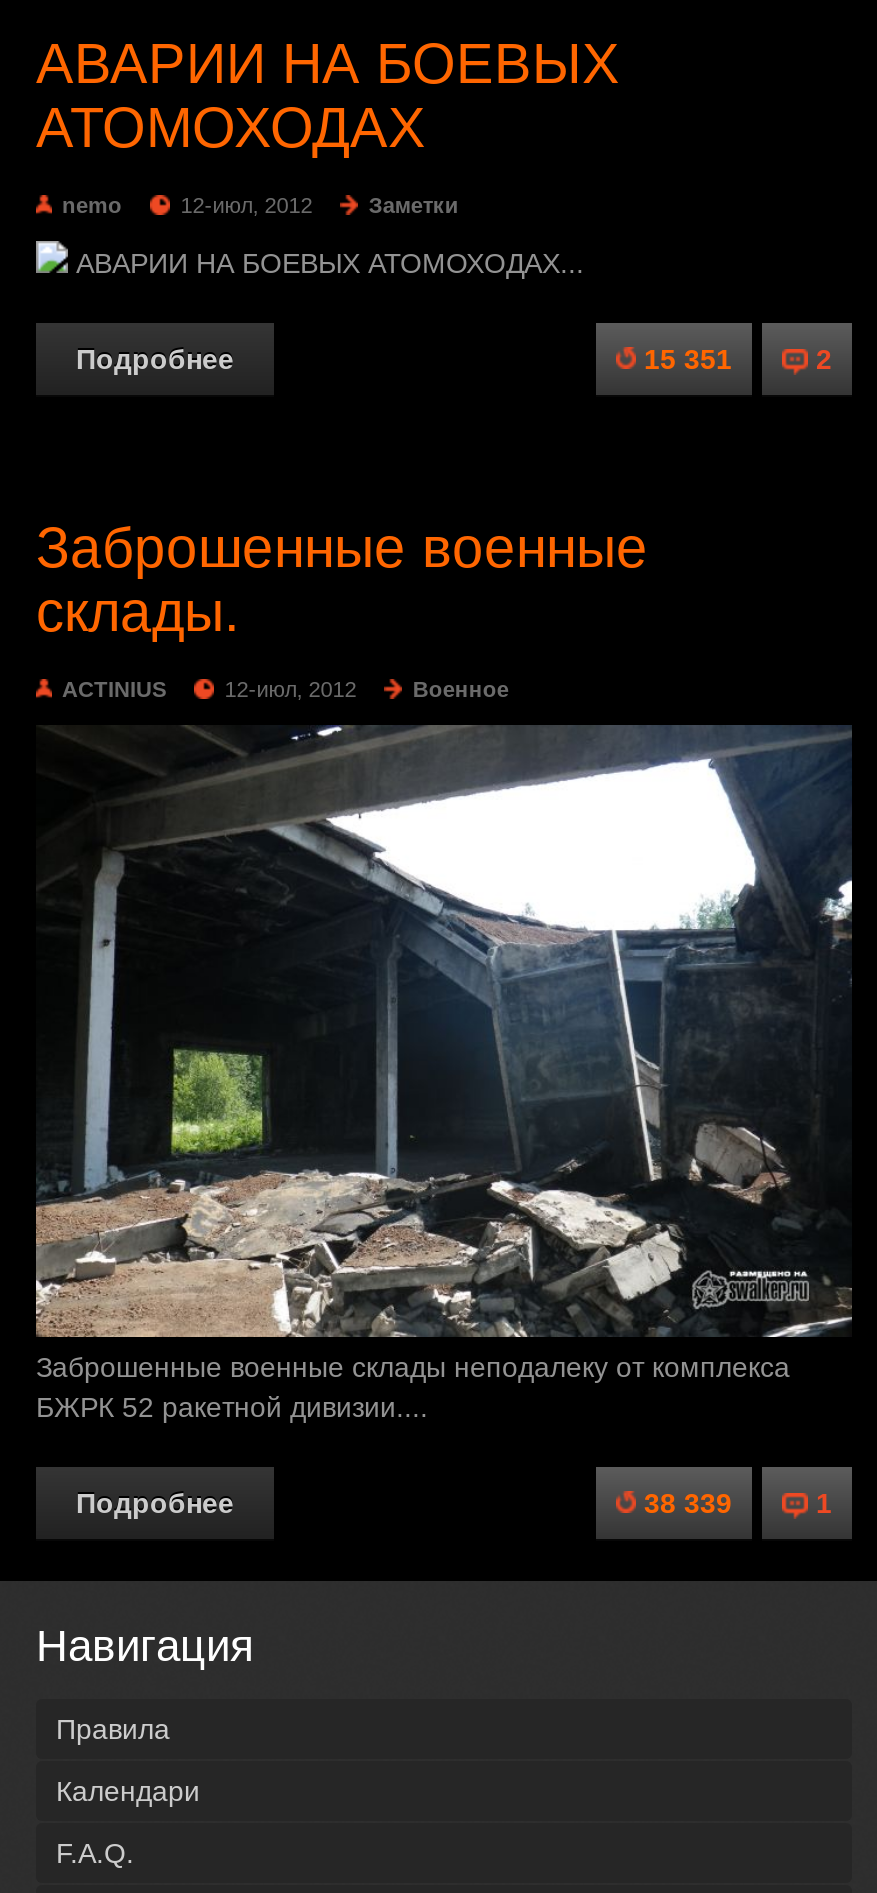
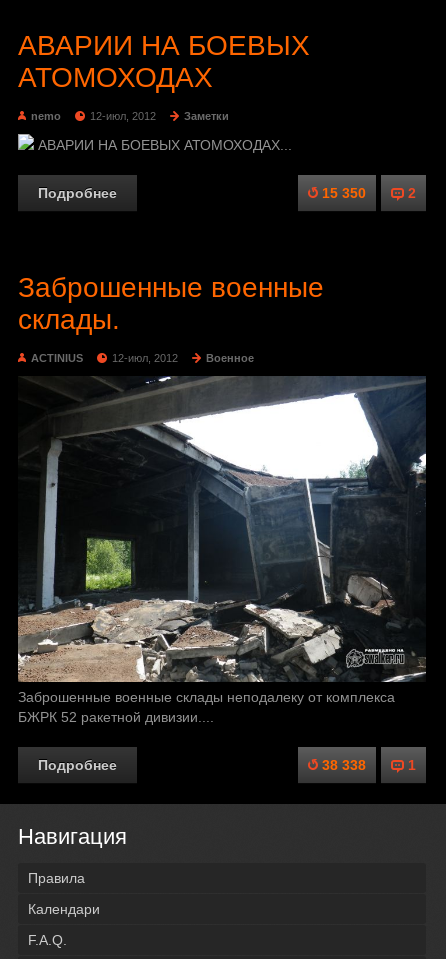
[644,342,732,374] 15 351 -> [322,185,366,201] 15 350
[644,1486,732,1518] 38 339 -> [322,757,366,773] 38 338

